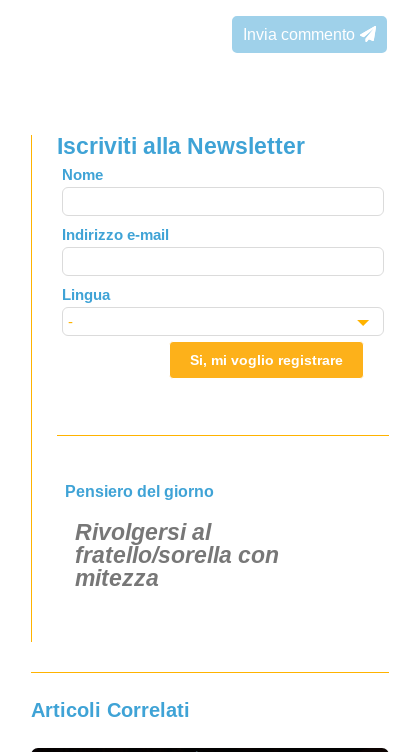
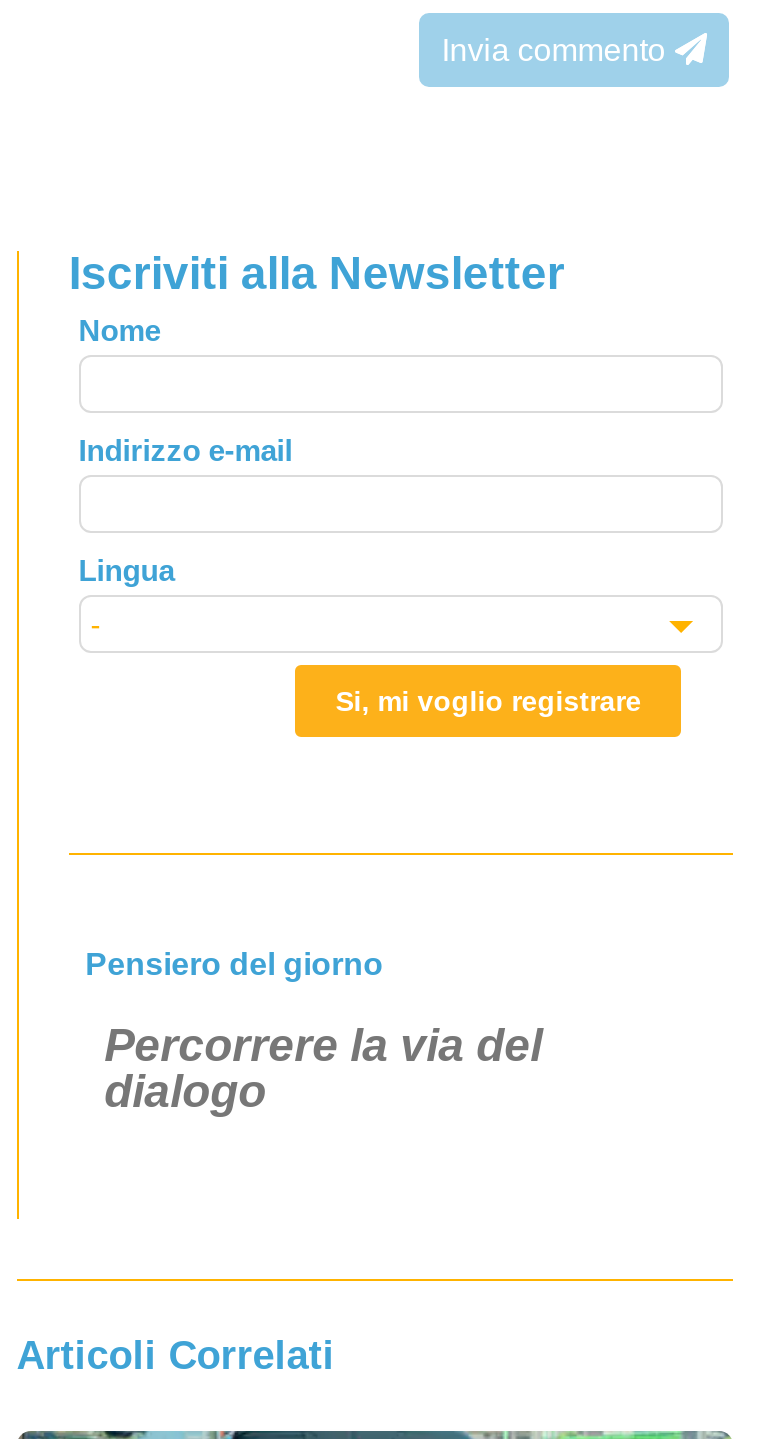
[75,519,279,591] Rivolgersi al | fratello/sorella con | mitezza -> [104,1019,542,1117] Percorrere la via del | dialogo

